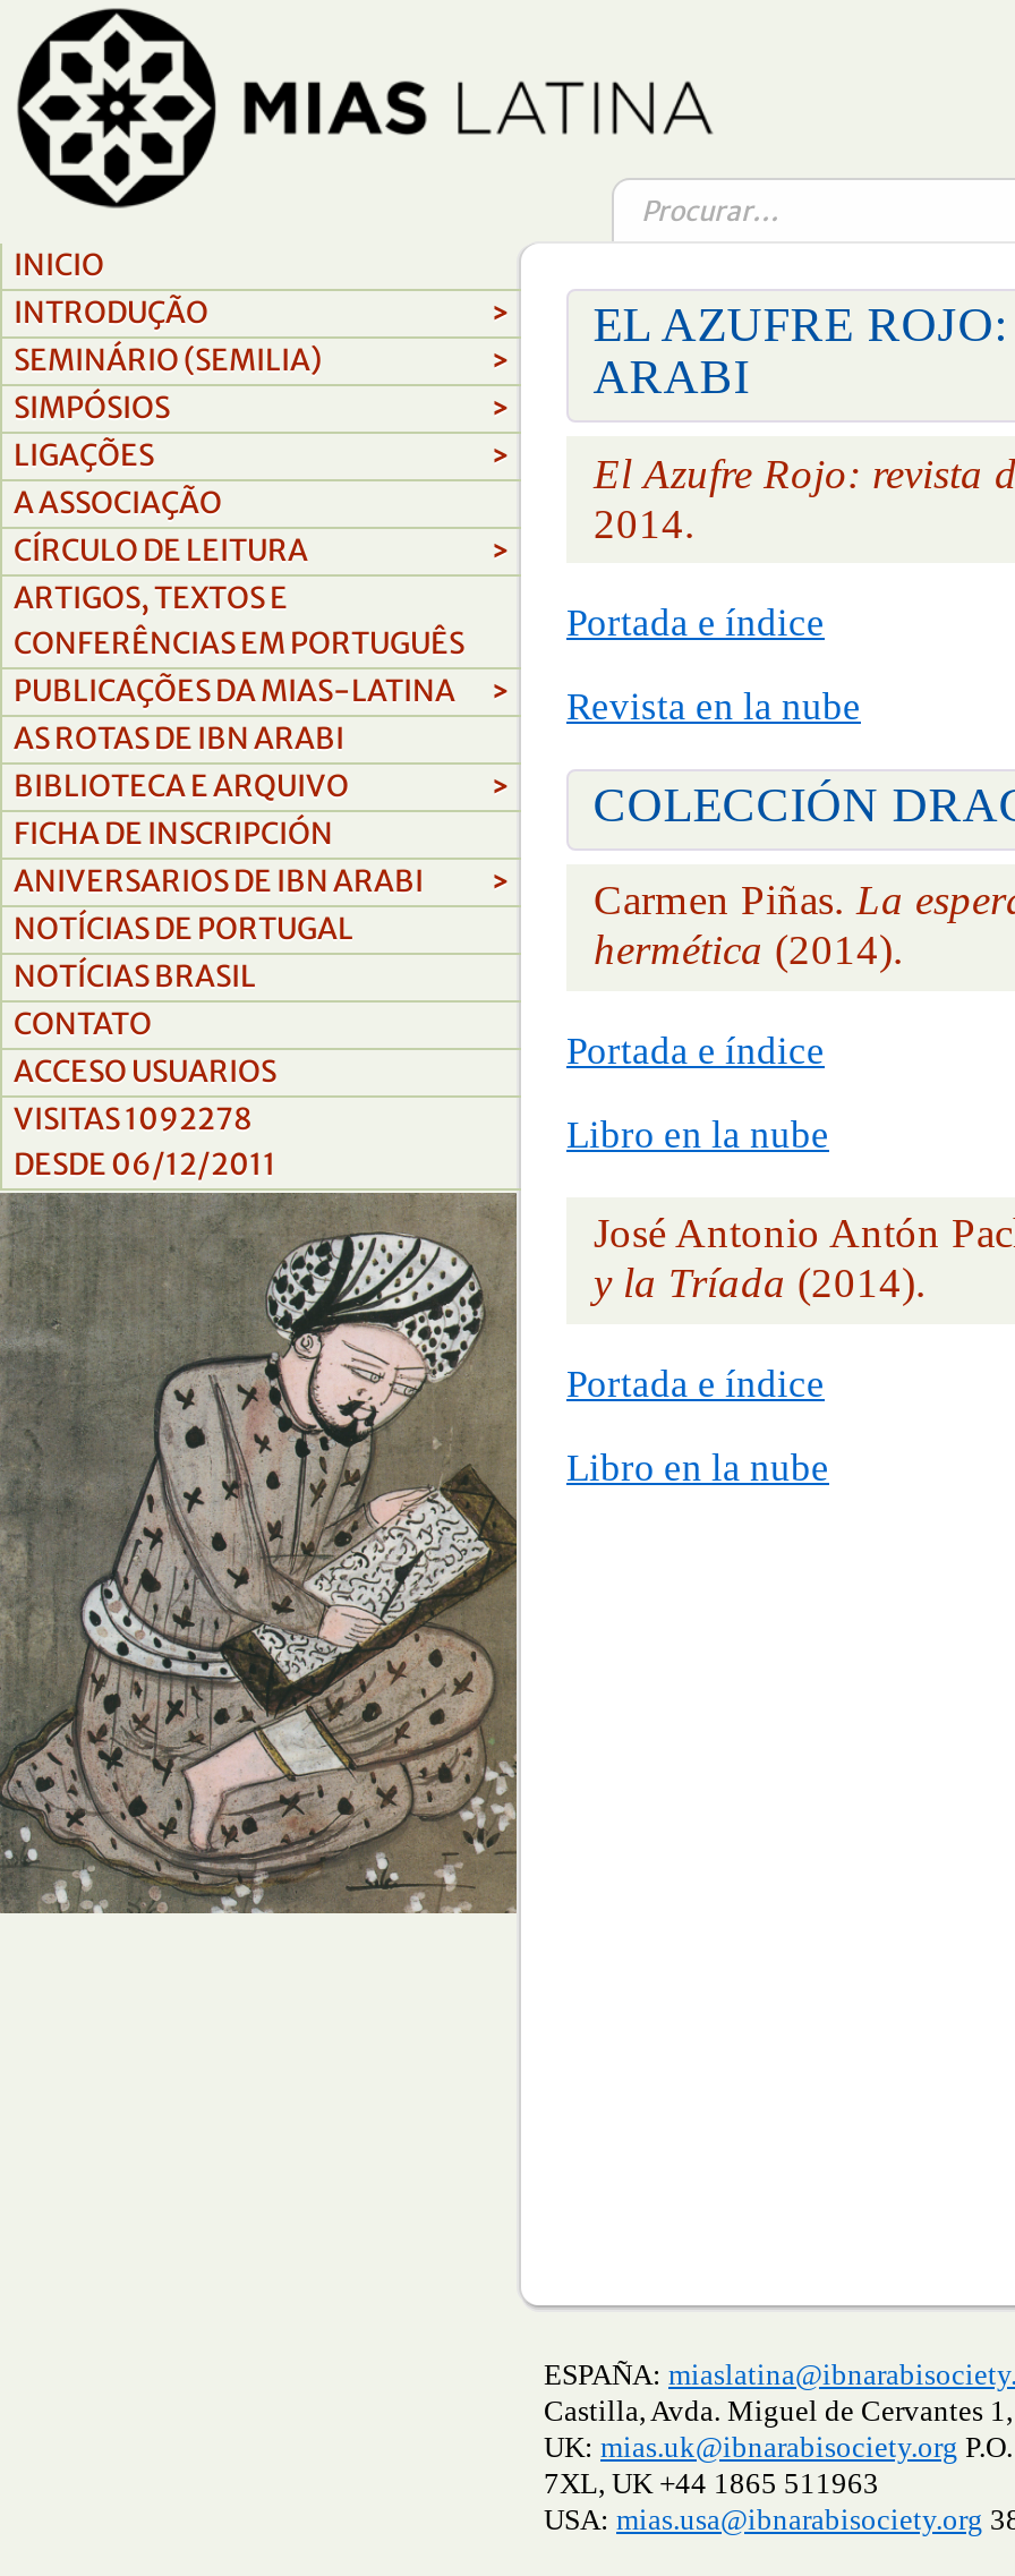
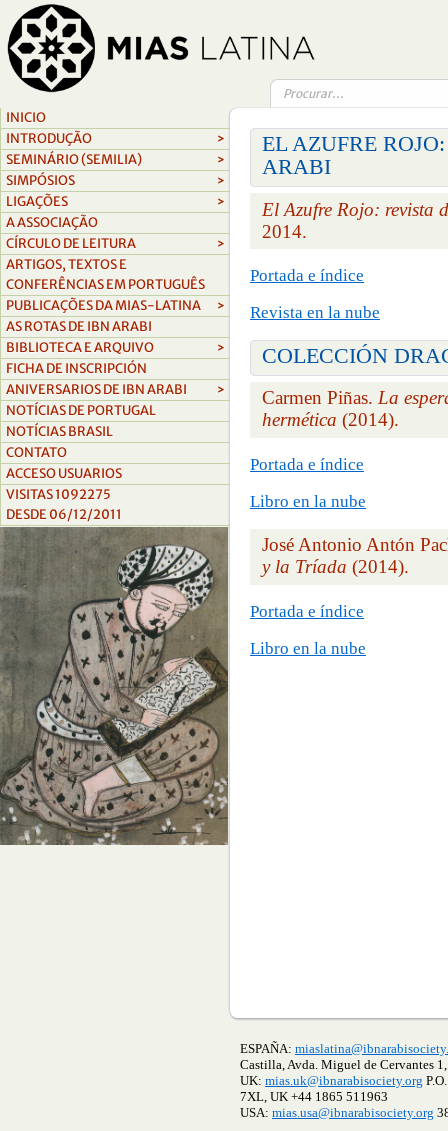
[14,1100,251,1138] VISITAS 1092278 -> [6,486,111,503] VISITAS 1092275

